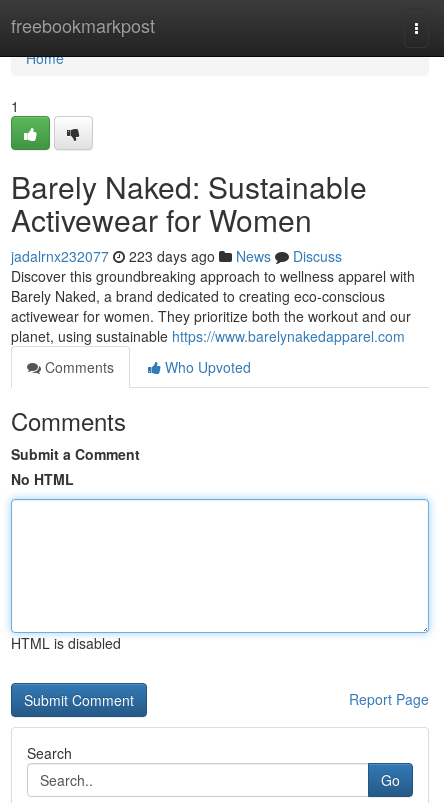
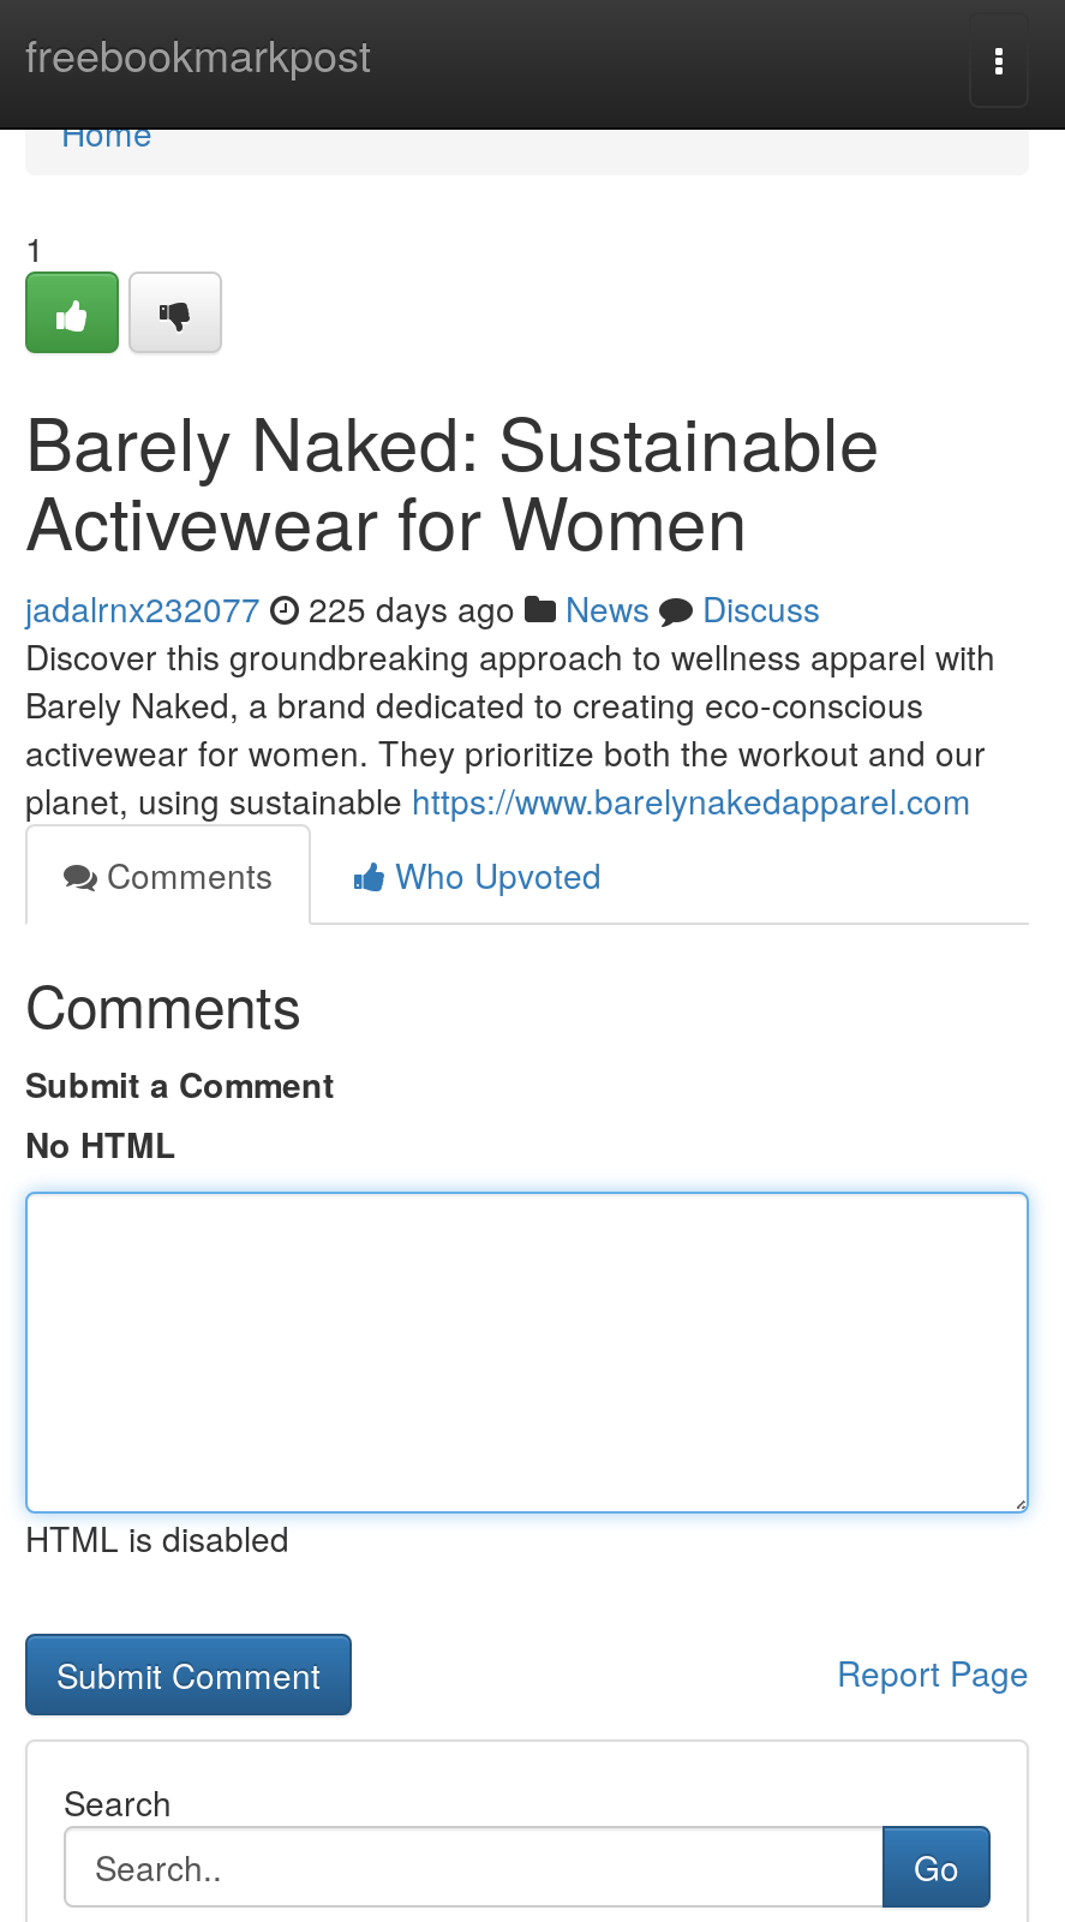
[11,246,342,266] jadalrnx232077 223 days ago News Discuss -> [25,584,820,632] jadalrnx232077 225 days ago News Discuss

